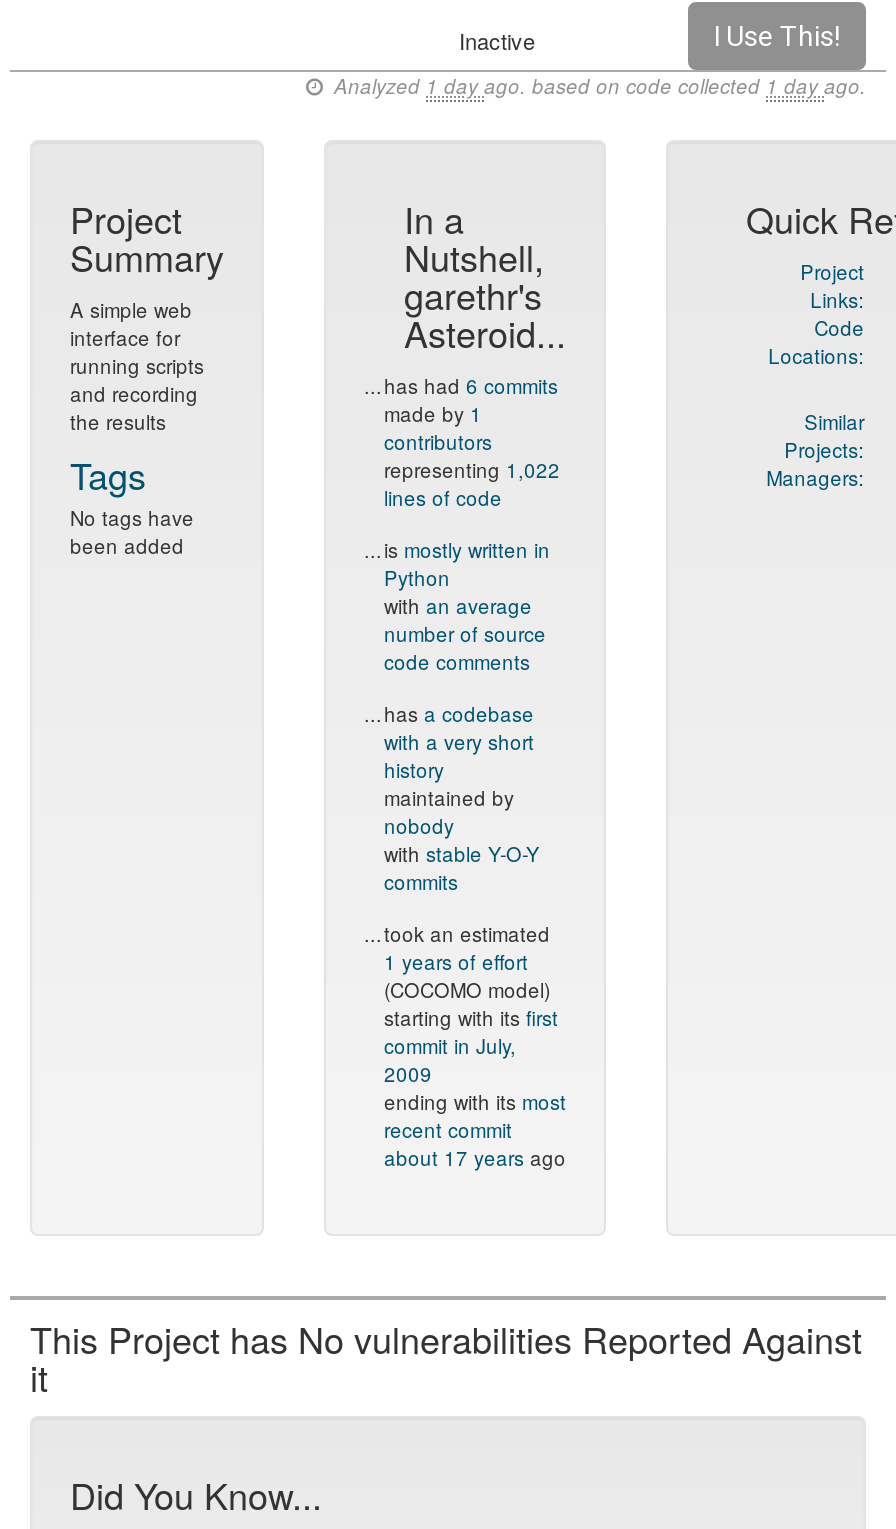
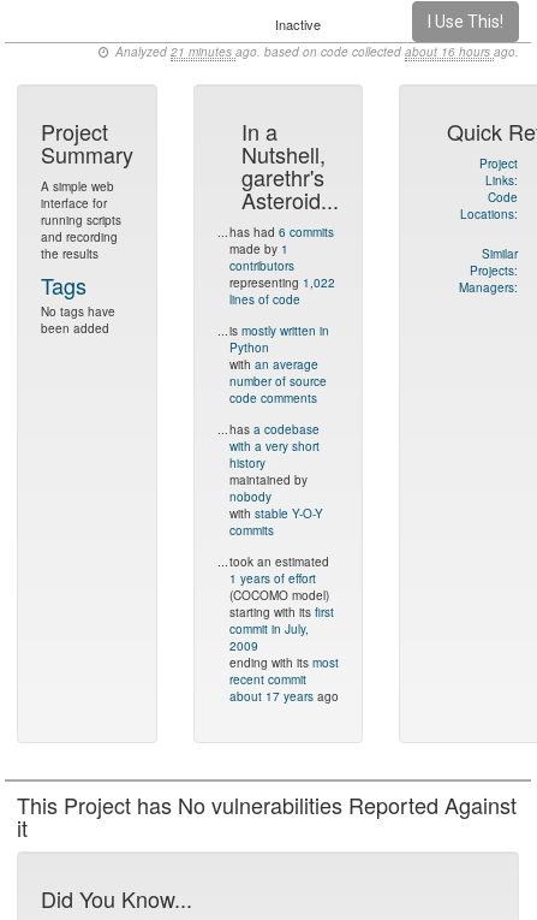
[328,72,866,100] Analyzed1 dayago. based on code collected1 dayago. -> [112,43,519,60] Analyzed21 minutesago. based on code collectedabout 16 hoursago.

